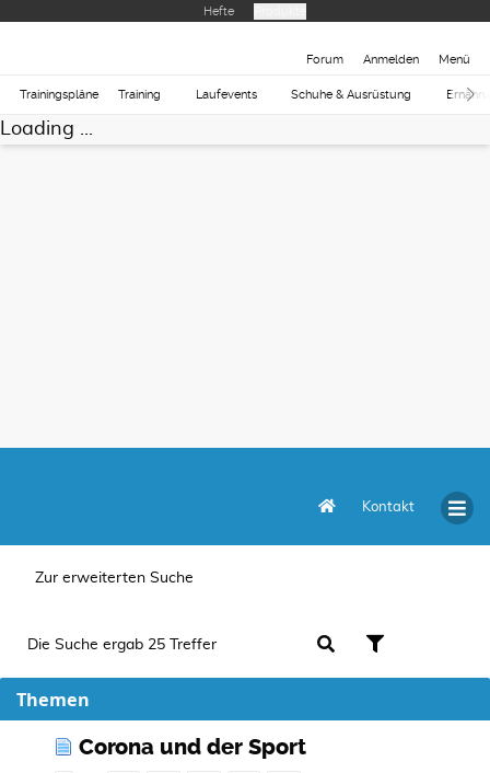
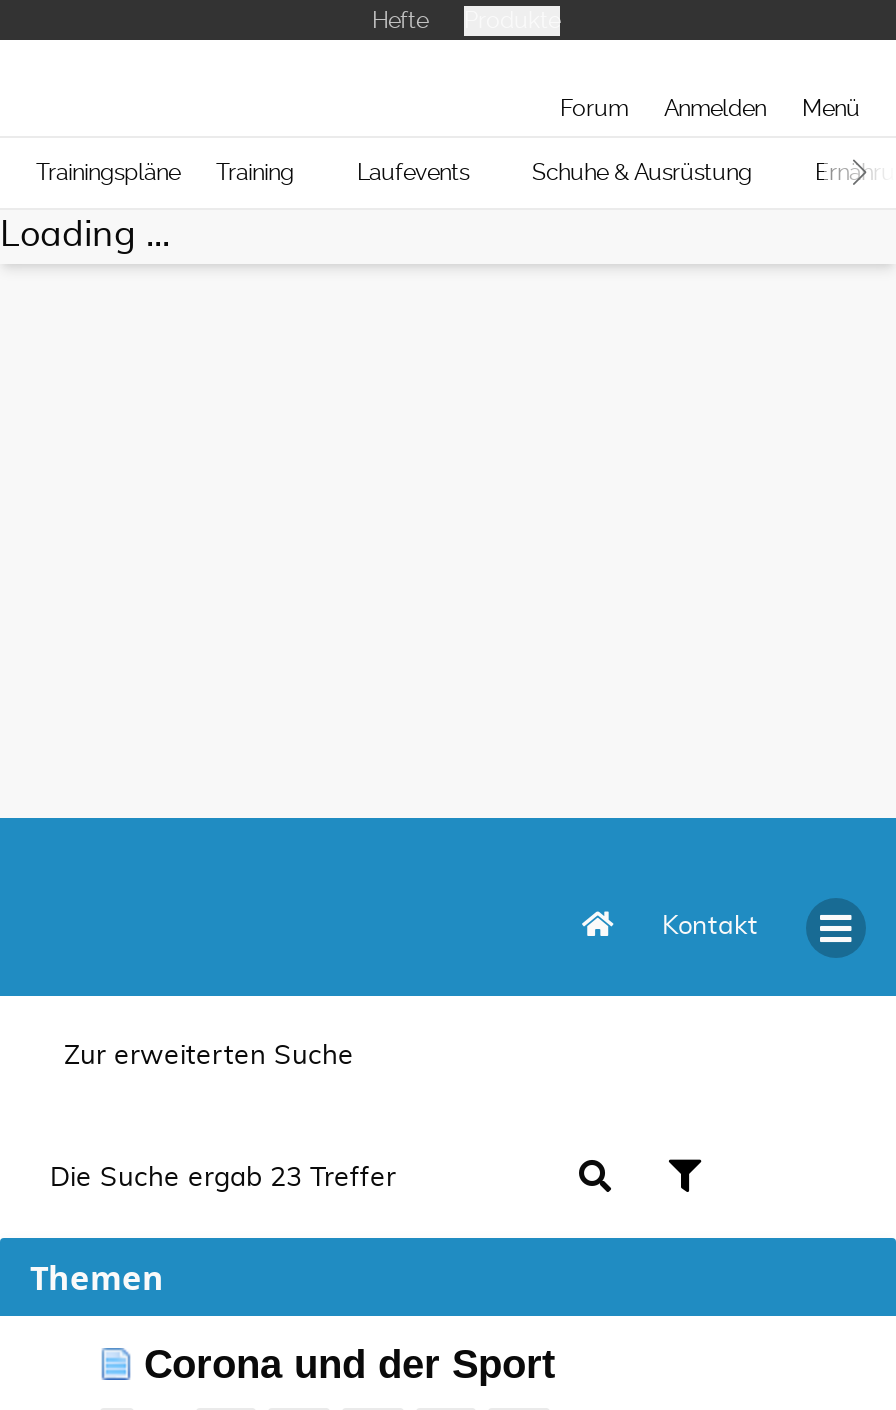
[27,637,217,653] Die Suche ergab 25 Treffer -> [50,1164,396,1192] Die Suche ergab 23 Treffer

